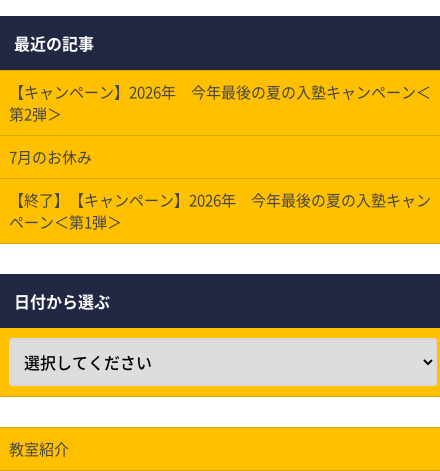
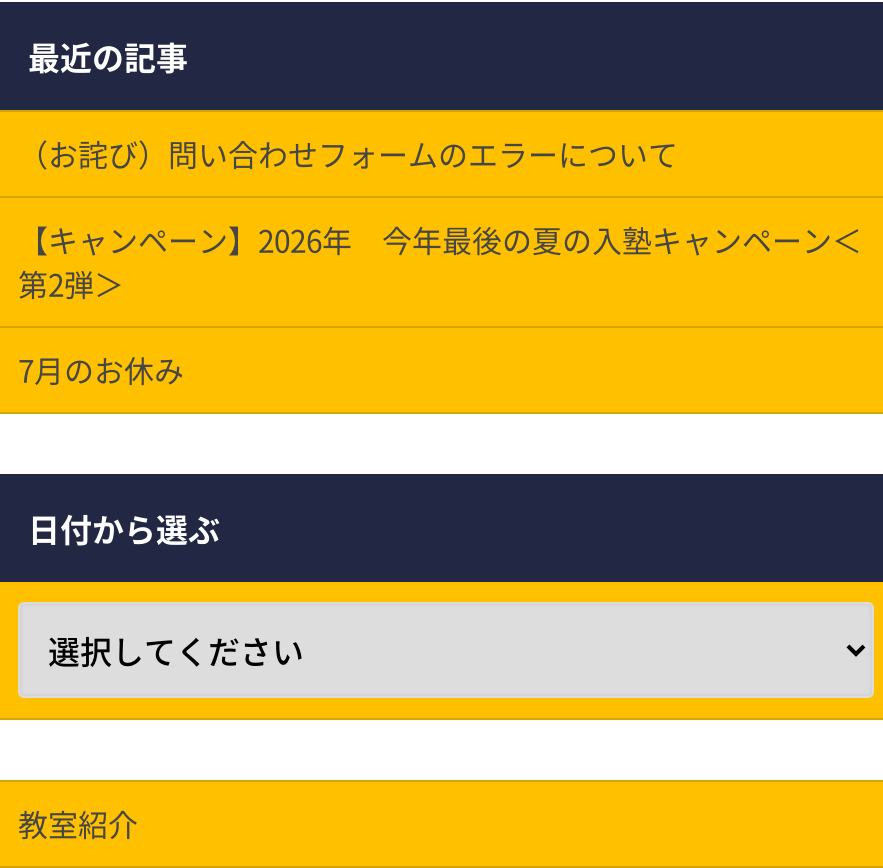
none -> [18,131,678,175] （お詫び）問い合わせフォームのエラーについて
moved [9,81,431,168] -> [18,217,862,391]: 【キャンペーン】2026年 今年最後の夏の入塾キャンペーン＜ | 第2弾＞ | 7月のお休み
[9,189,431,233] 【終了】【キャンペーン】2026年 今年最後の夏の入塾キャン | ペーン＜第1弾＞ -> none

